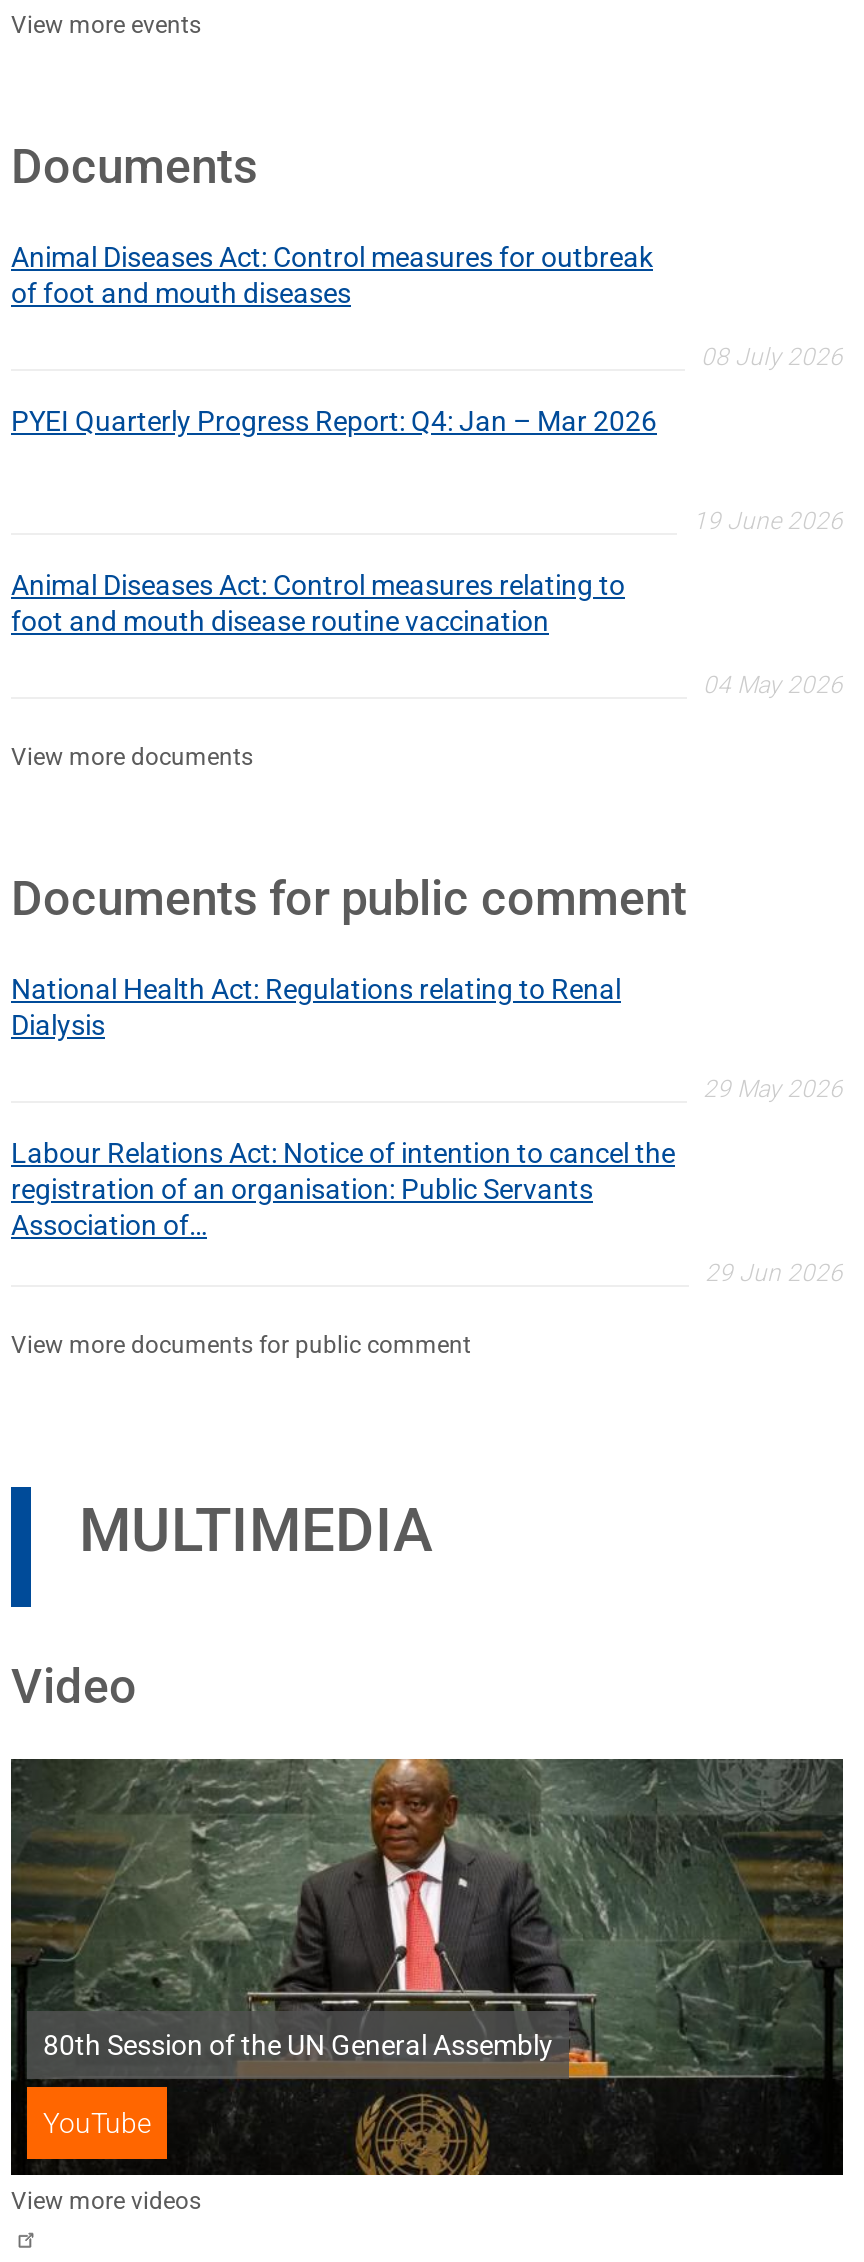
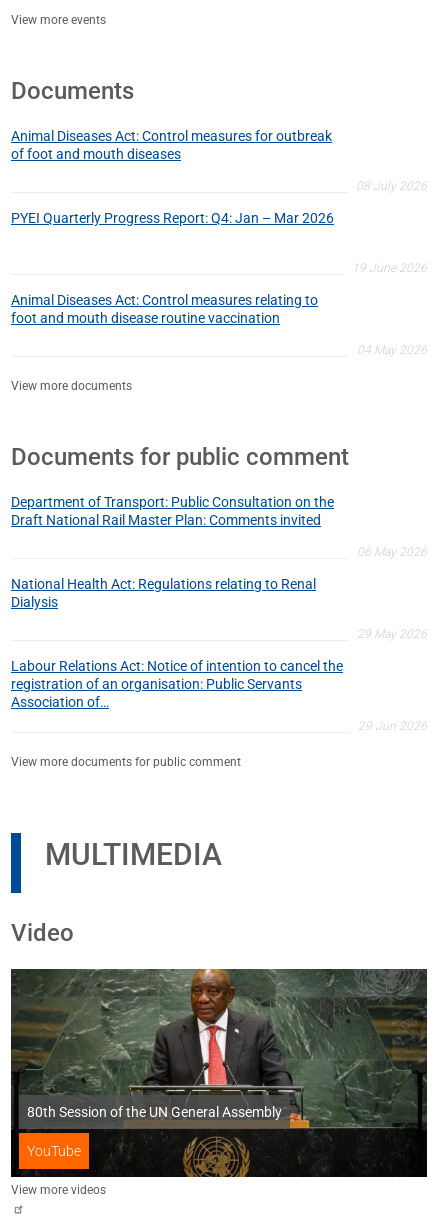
none -> [11,494,427,559] Department of Transport: Public Consultation on the | Draft National Rail Master Plan: Comments invited | 06 May 2026

